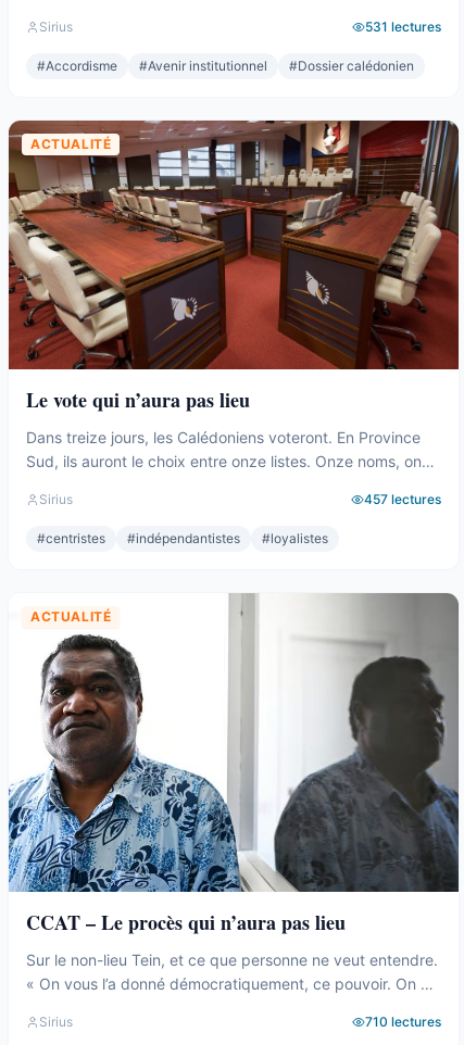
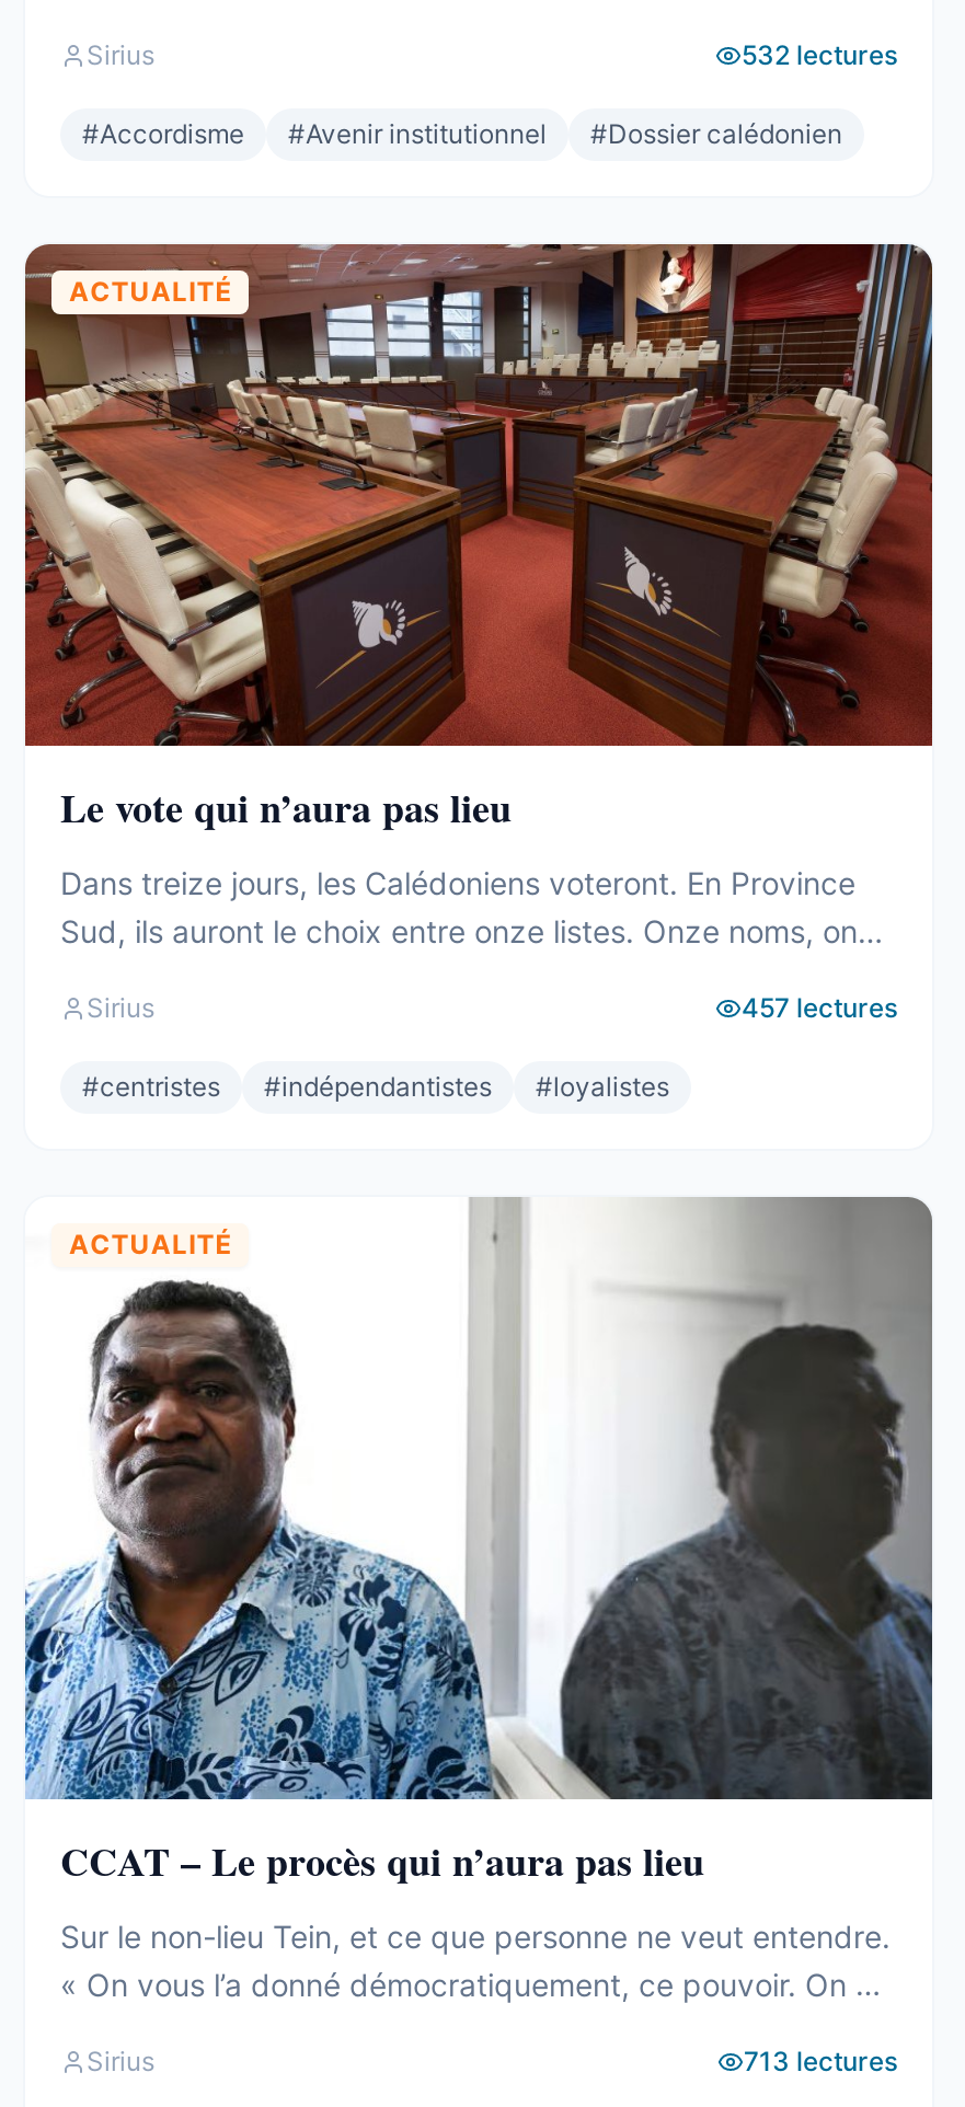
[365,19,441,35] 531 lectures -> [742,38,897,71] 532 lectures
[365,1014,441,1030] 710 lectures -> [744,2044,897,2077] 713 lectures

